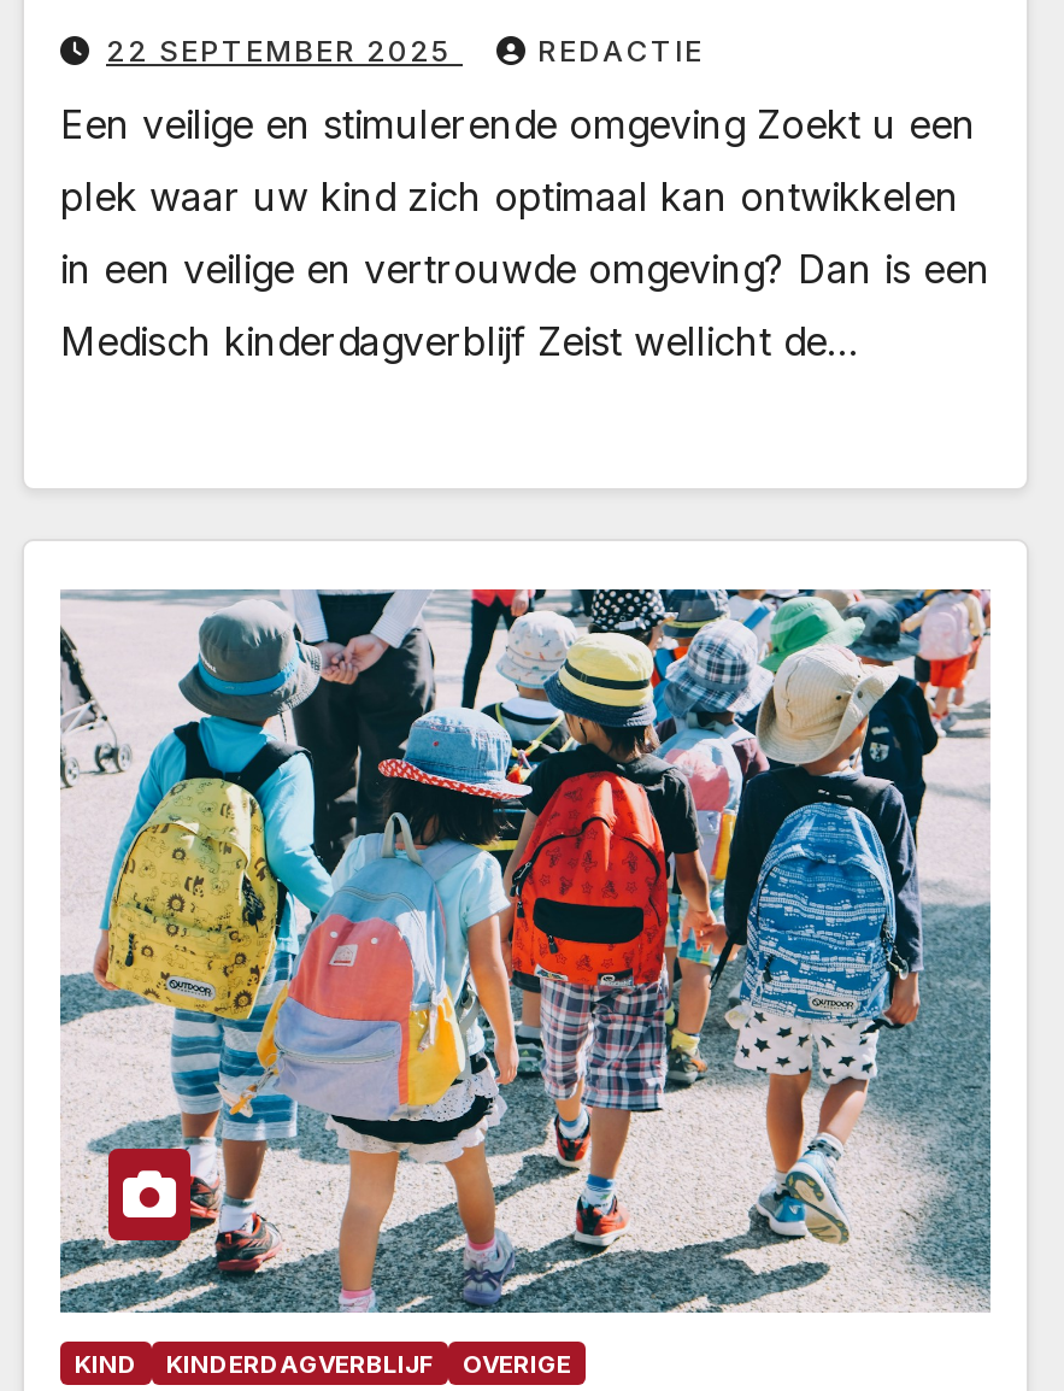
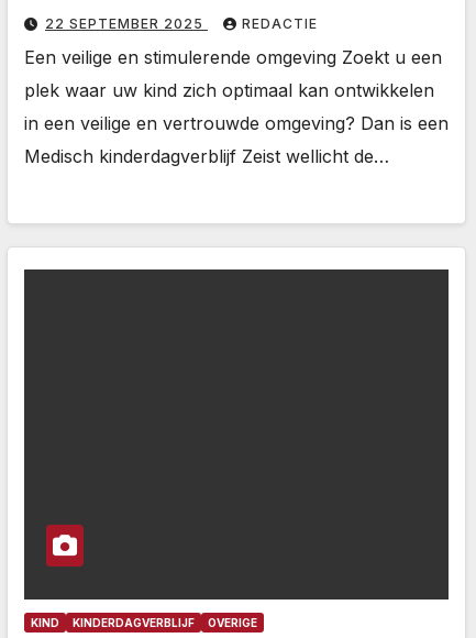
[58,587,993,1315] [image] -> none

